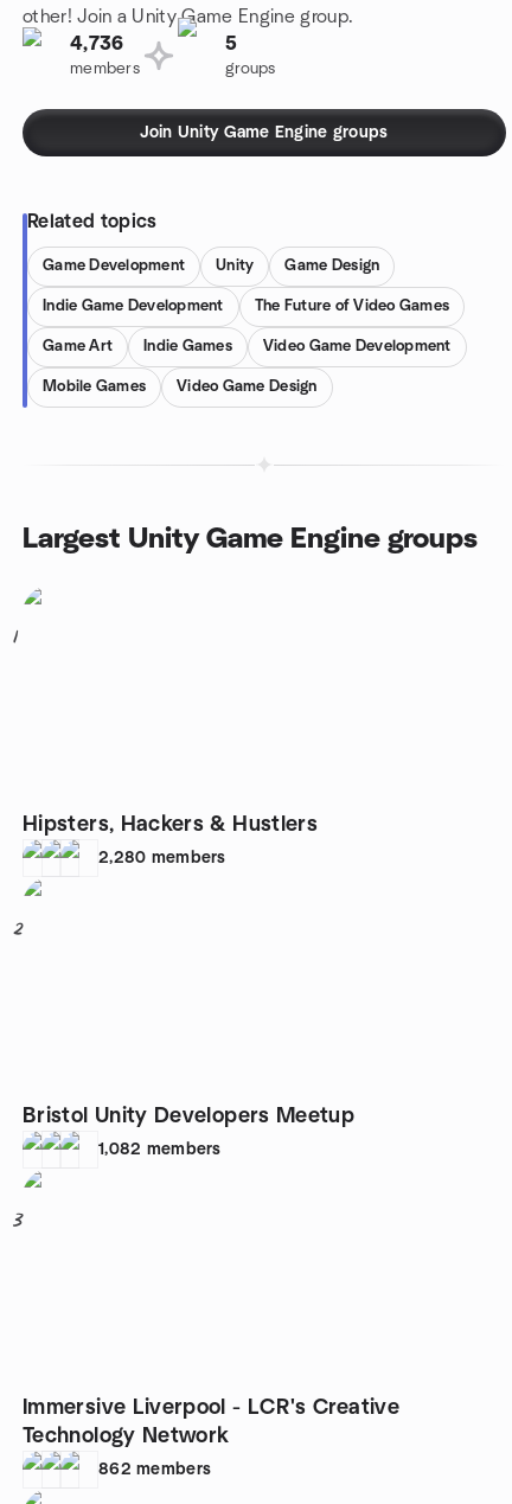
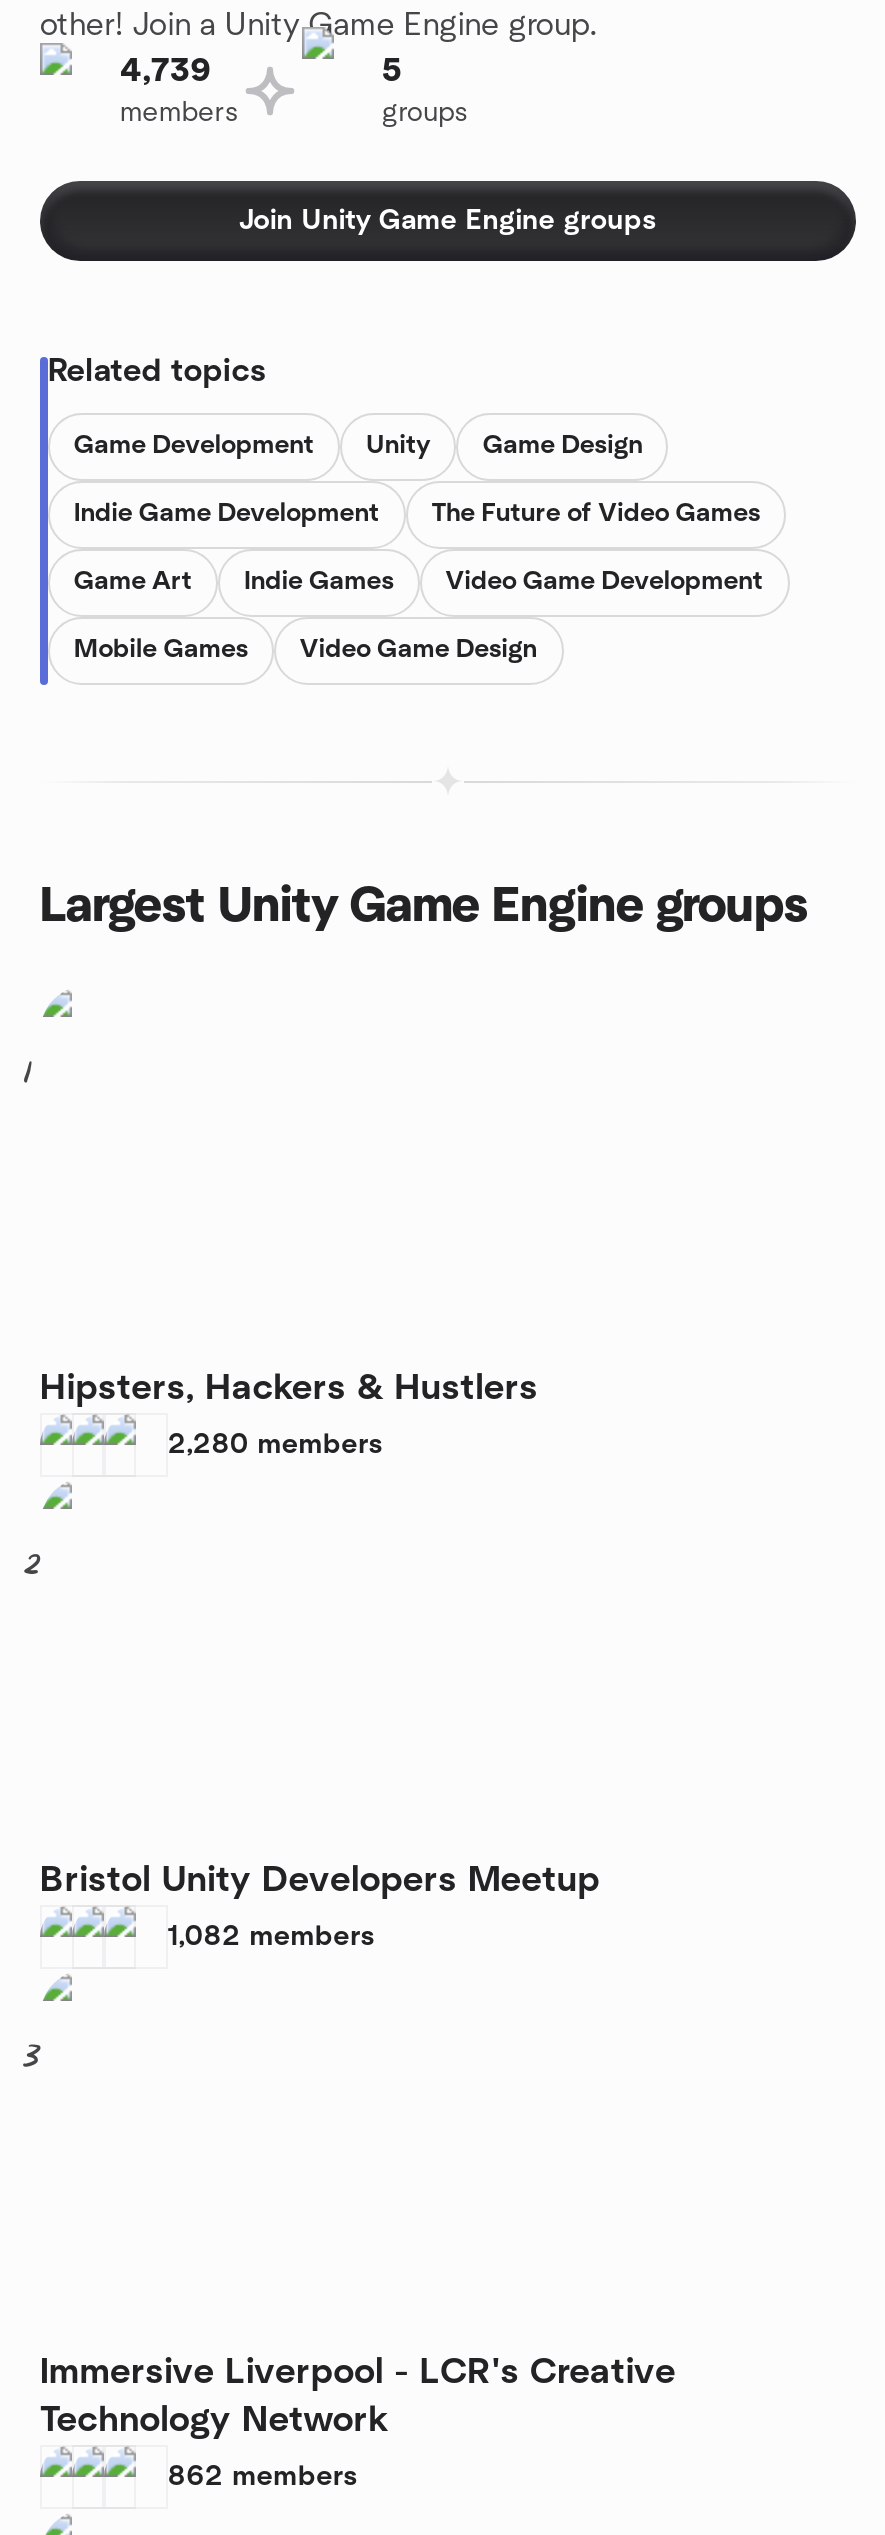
[70,34,124,53] 4,736 -> [120,55,211,87] 4,739

